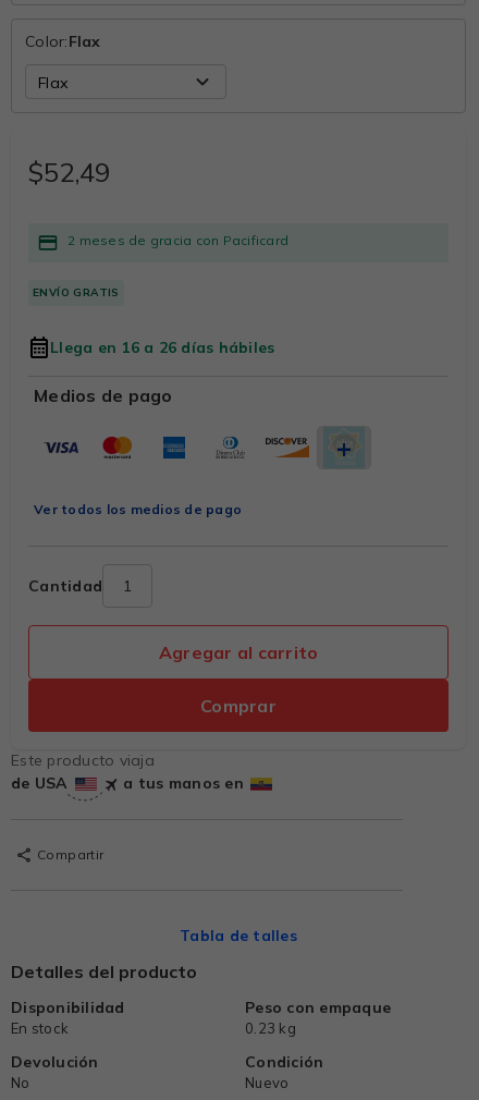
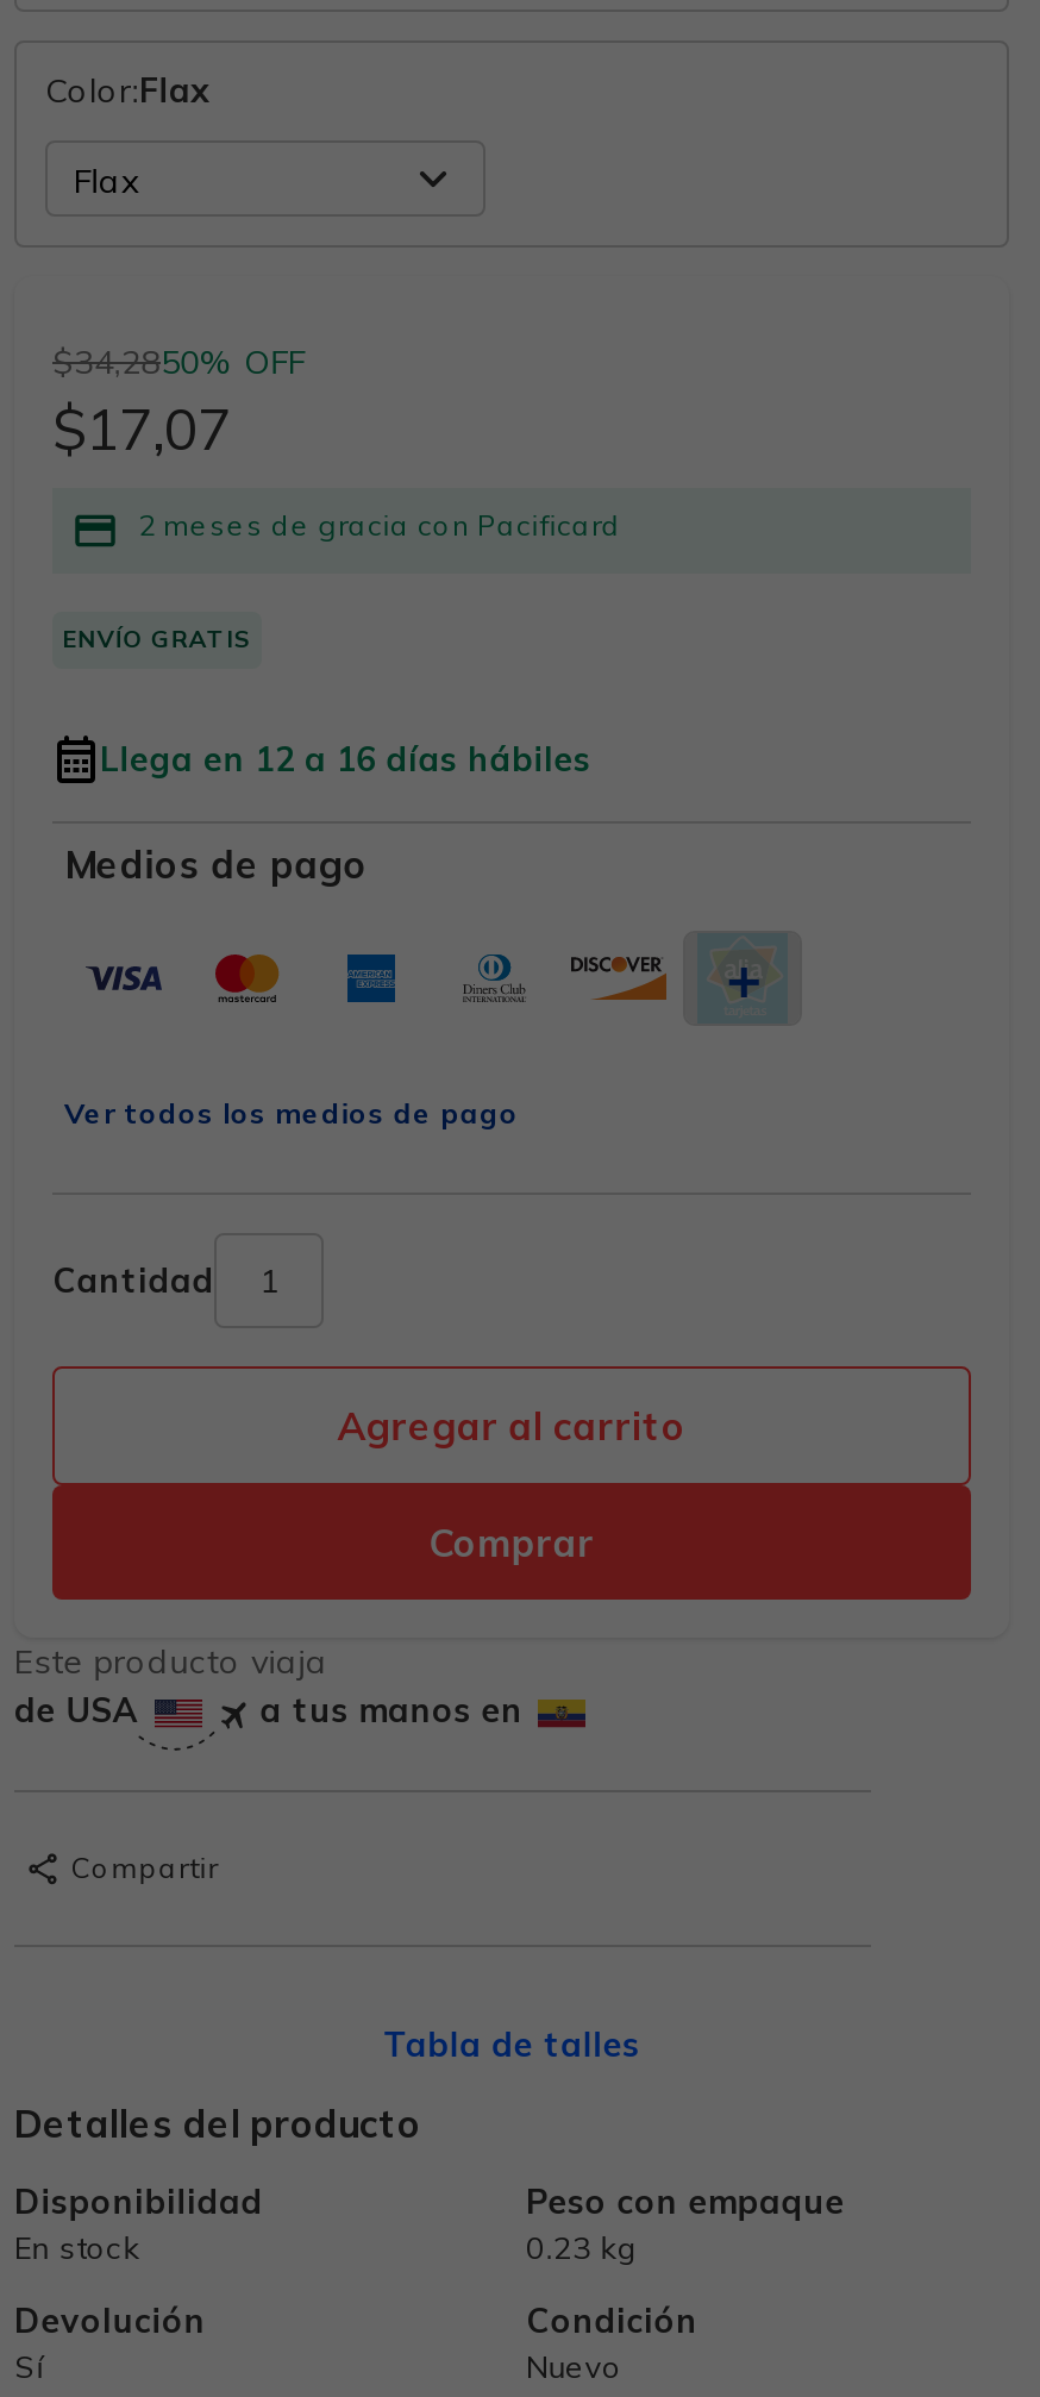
[28,156,110,188] $52,49 -> [52,340,305,463] $34,2850% OFF | $17,07
[50,338,275,357] Llega en 16 a 26 días hábiles -> [100,738,591,781] Llega en 12 a 16 días hábiles
[11,1074,30,1091] No -> [14,2347,44,2385] Sí

